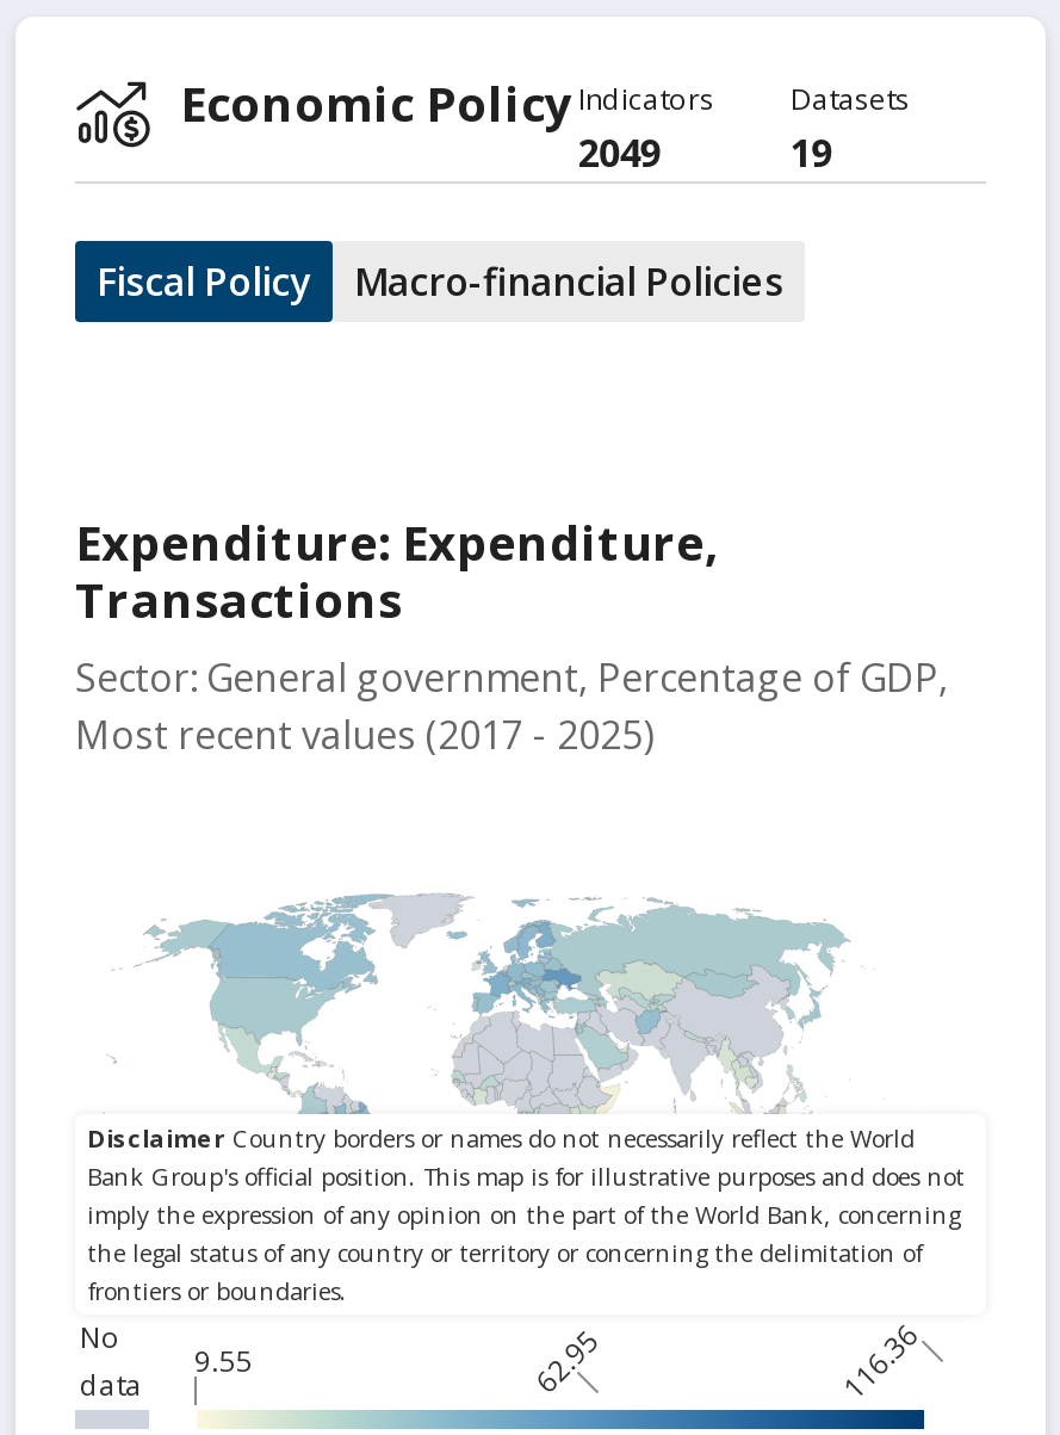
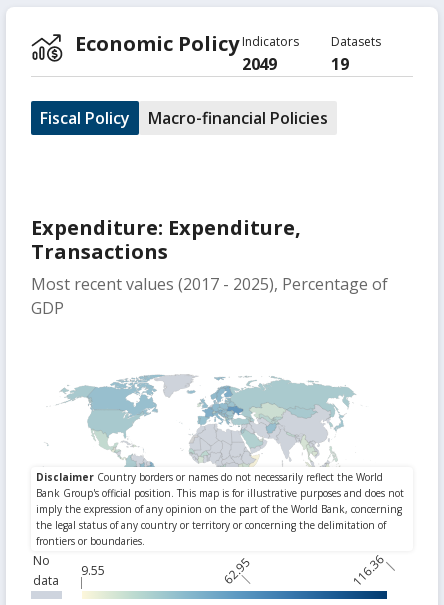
[75,651,948,761] Sector: General government, Percentage of GDP, | Most recent values (2017 - 2025) -> [31,273,388,319] Most recent values (2017 - 2025), Percentage of | GDP

